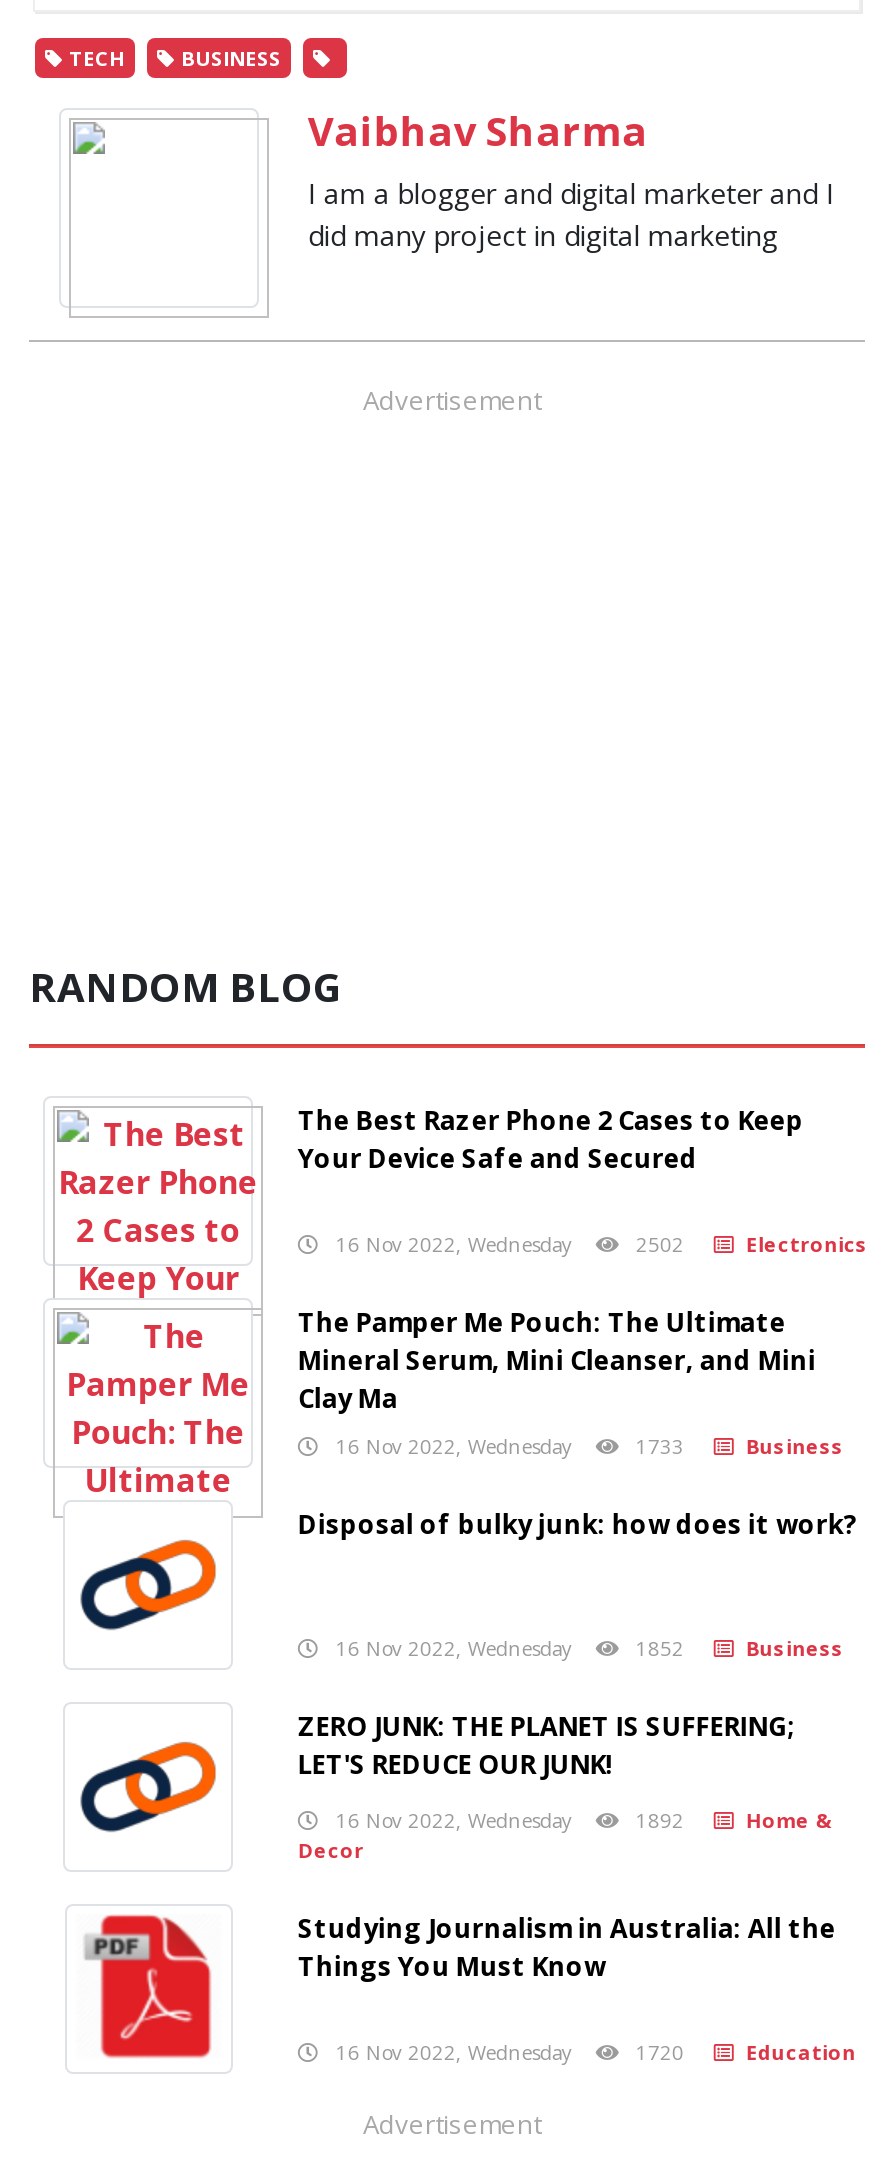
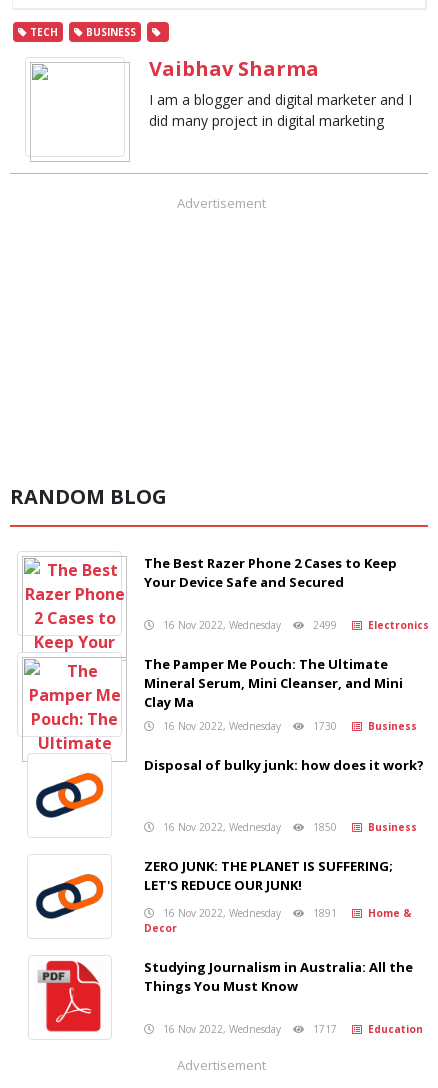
[318,1230,868,1258] 16 Nov 2022, Wednesday 2502 Electronics -> [154,618,429,632] 16 Nov 2022, Wednesday 2499 Electronics
[318,1432,844,1460] 16 Nov 2022, Wednesday 1733 Business -> [154,719,417,733] 16 Nov 2022, Wednesday 1730 Business
[318,1634,844,1662] 16 Nov 2022, Wednesday 1852 Business -> [154,820,417,834] 16 Nov 2022, Wednesday 1850 Business
[318,1806,832,1834] 16 Nov 2022, Wednesday 1892 Home & -> [154,906,411,920] 16 Nov 2022, Wednesday 1891 Home &
[318,2038,856,2066] 16 Nov 2022, Wednesday 1720 Education -> [154,1022,423,1036] 16 Nov 2022, Wednesday 1717 Education

